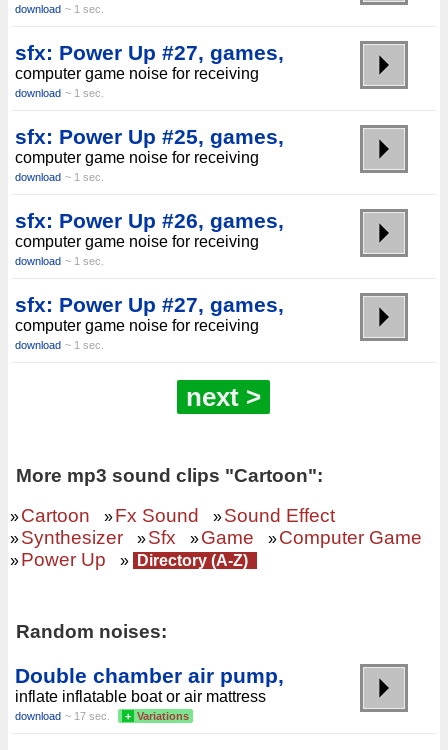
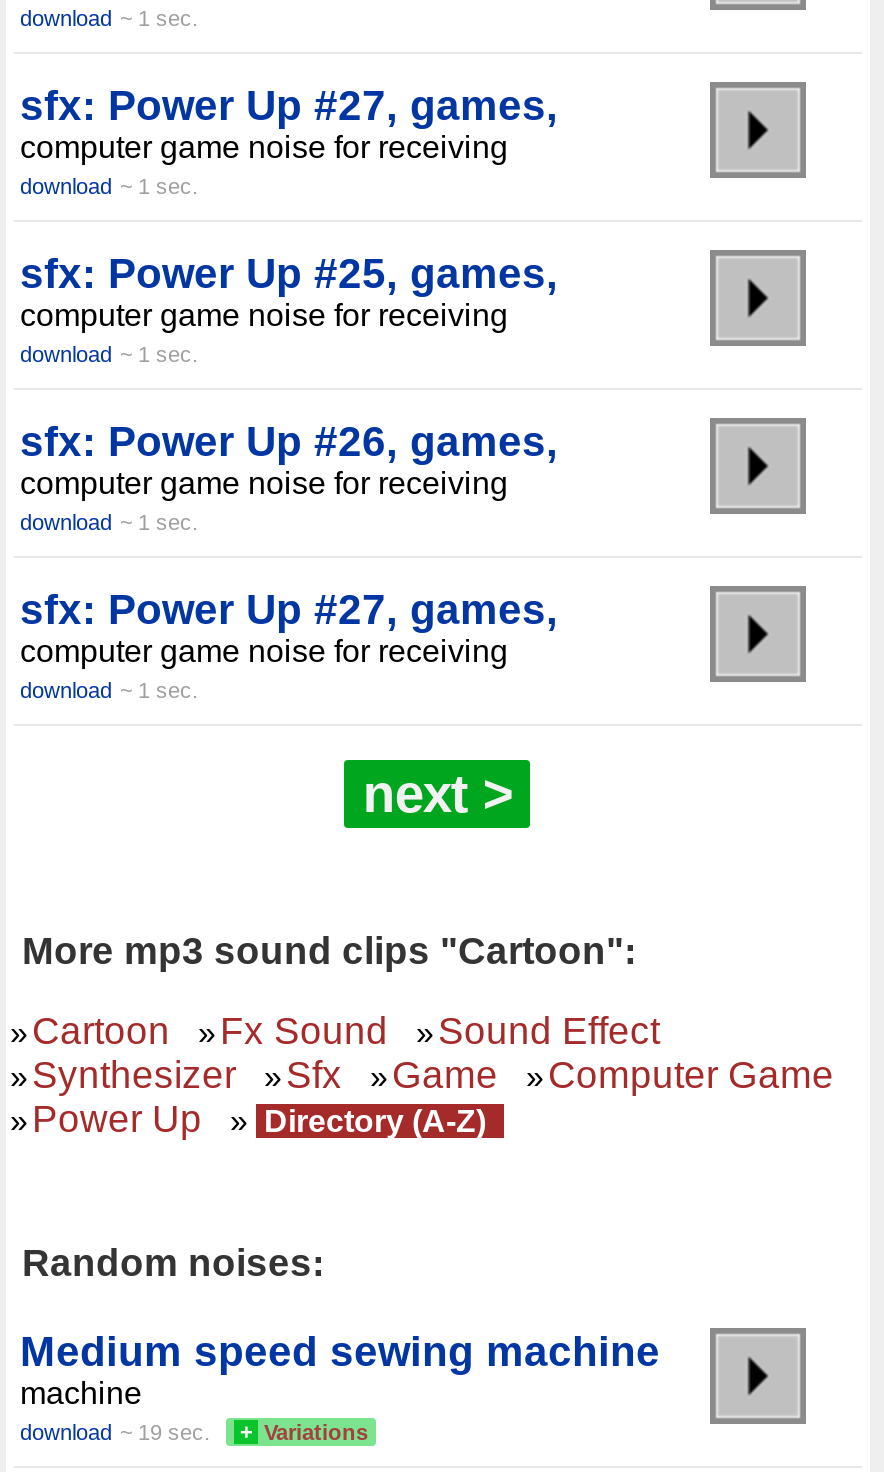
[15,664,284,722] Double chamber air pump, | inflate inflatable boat or air mattress | download ~ 17 sec. -> [20,1328,660,1444] Medium speed sewing machine | machine | download ~ 19 sec.

